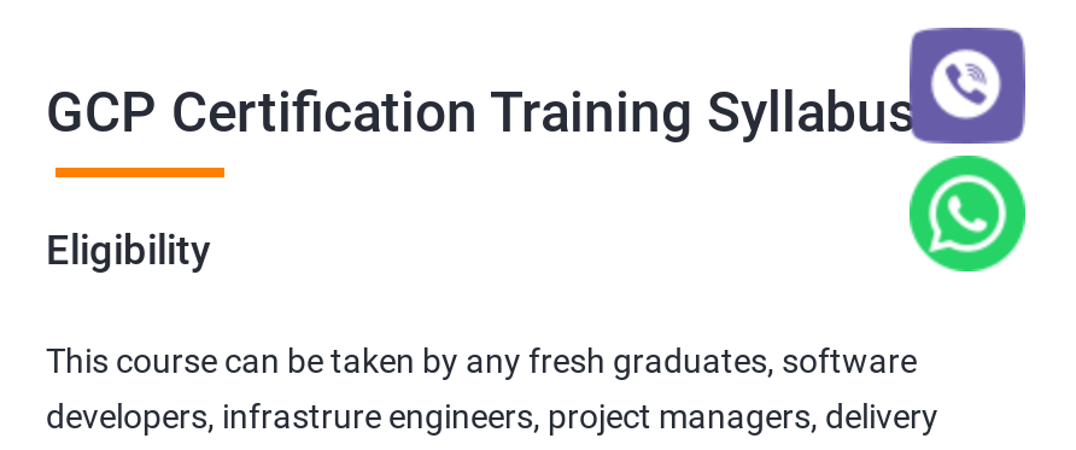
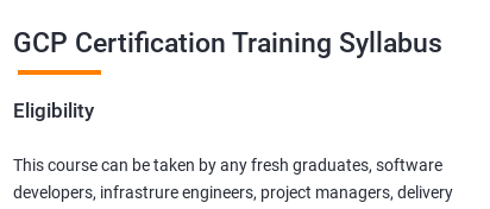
[907,25,1028,274] [image] -> none

